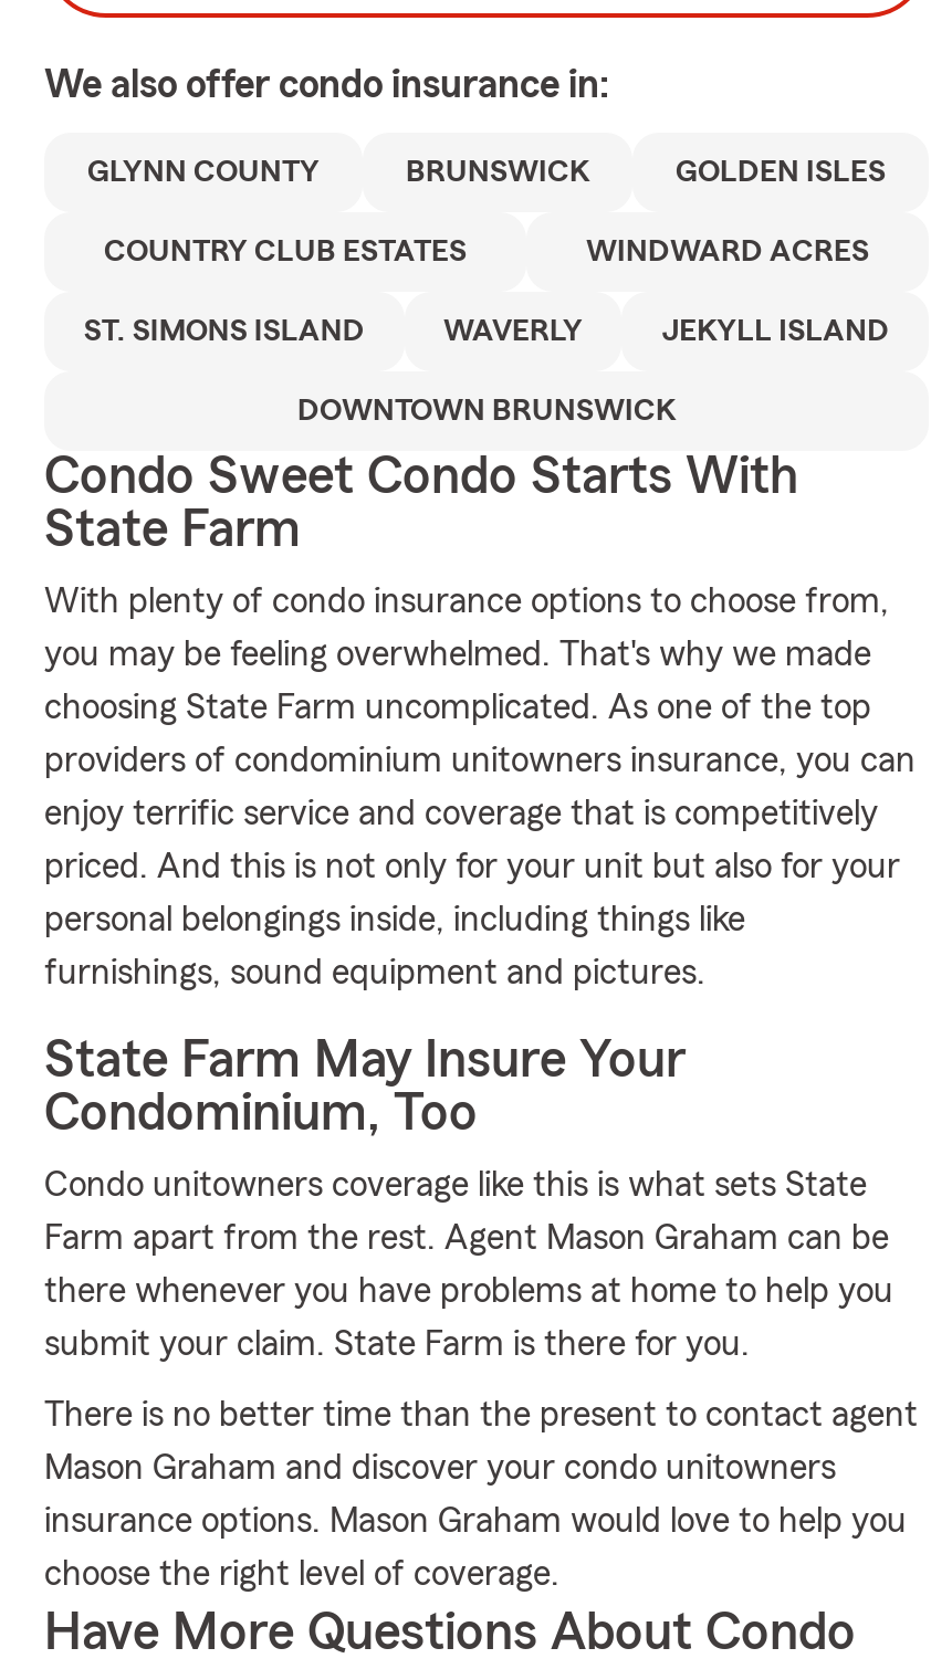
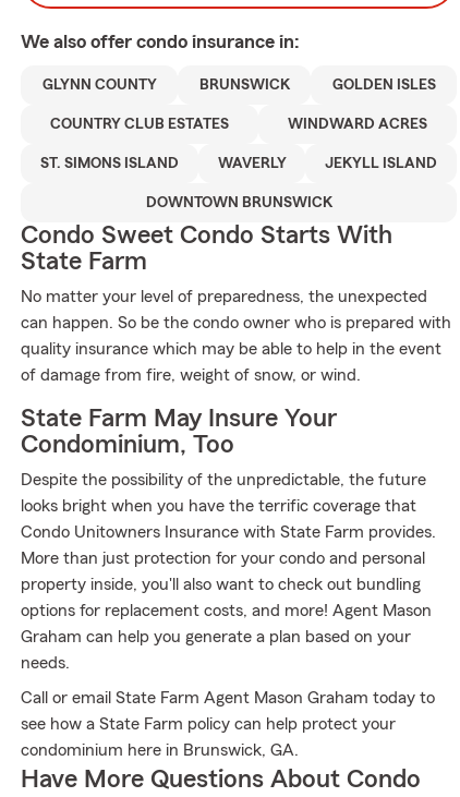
[44,584,916,990] With plenty of condo insurance options to choose from, | you may be feeling overwhelmed. That's why we made | choosing State Farm uncomplicated. As one of the top | providers of condominium unitowners insurance, you can | enjoy terrific service and coverage that is competitively | priced. And this is not only for your unit but also for your | personal belongings inside, including things like | furnishings, sound equipment and pictures. -> [21,288,451,384] No matter your level of preparedness, the unexpected | can happen. So be the condo owner who is prepared with | quality insurance which may be able to help in the event | of damage from fire, weight of snow, or wind.
moved [44,1035,686,1141] -> [21,406,337,458]: State Farm May Insure Your | Condominium, Too
[44,1167,918,1592] Condo unitowners coverage like this is what sets State | Farm apart from the rest. Agent Mason Graham can be | there whenever you have problems at home to help you | submit your claim. State Farm is there for you. | There is no better time than the present to contact agent | Mason Graham and discover your condo unitowners | insurance options. Mason Graham would love to help you | choose the right level of coverage. -> [21,471,436,759] Despite the possibility of the unpredictable, the future | looks bright when you have the terrific coverage that | Condo Unitowners Insurance with State Farm provides. | More than just protection for your condo and personal | property inside, you'll also want to check out bundling | options for replacement costs, and more! Agent Mason | Graham can help you generate a plan based on your | needs. | Call or email State Farm Agent Mason Graham today to | see how a State Farm policy can help protect your | condominium here in Brunswick, GA.

